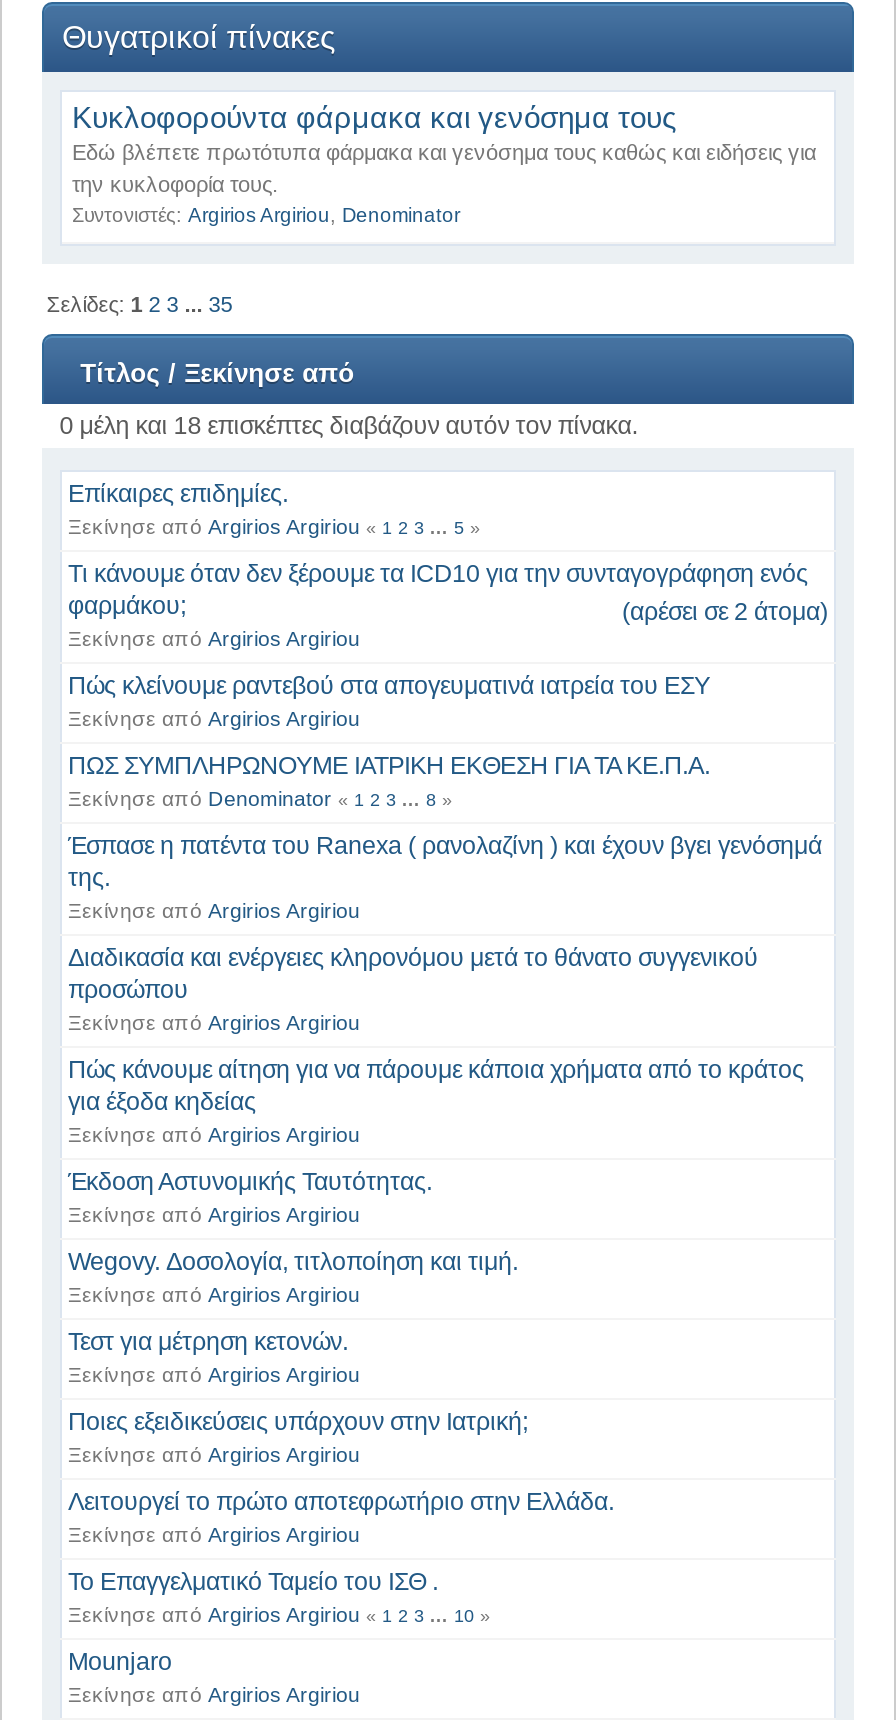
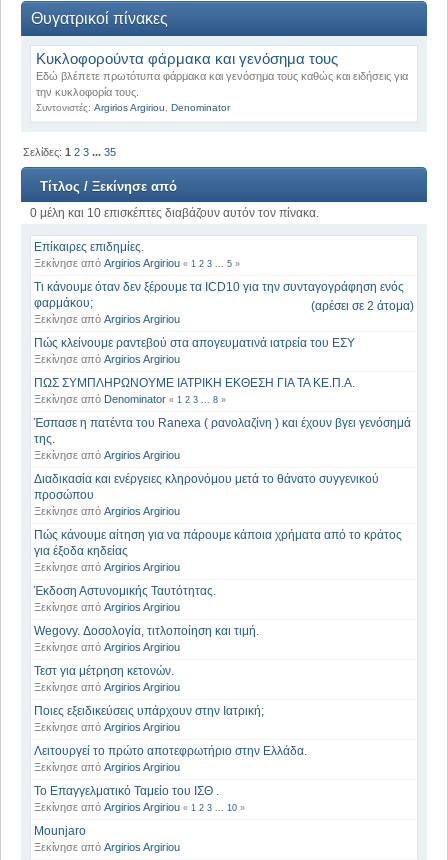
[59,413,637,441] 0 μέλη και 18 επισκέπτες διαβάζουν αυτόν τον πίνακα. -> [30,206,319,220] 0 μέλη και 10 επισκέπτες διαβάζουν αυτόν τον πίνακα.

